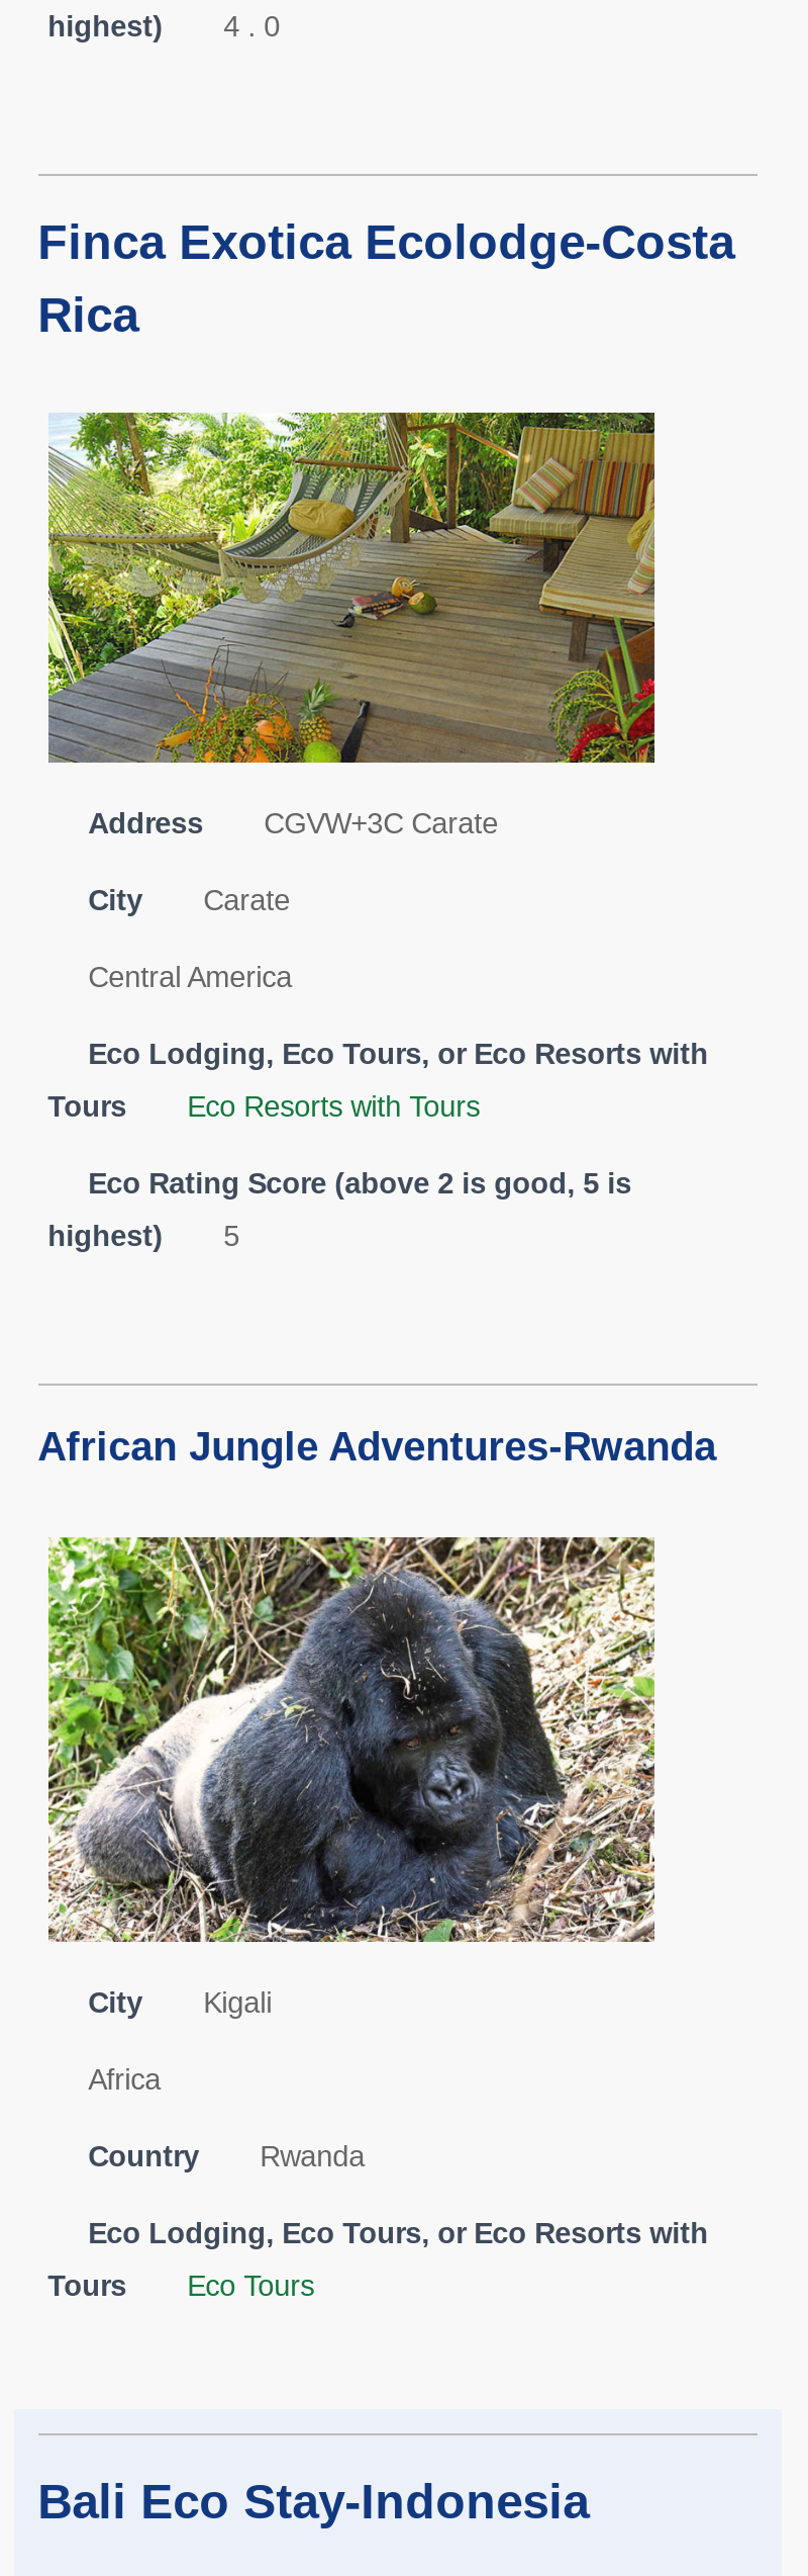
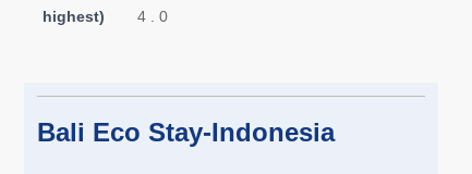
[38,213,734,341] Finca Exotica Ecolodge-Costa | Rica -> none
[46,410,708,1252] [image] | Address | CGVW+3C Carate | City | Carate | Central America | Eco Lodging, Eco Tours, or Eco Resorts with | Tours | Eco Resorts with Tours | Eco Rating Score (above 2 is good, 5 is | highest) | 5 -> none
[38,1424,716,1469] African Jungle Adventures-Rwanda -> none
[46,1536,708,2302] [image] | City | Kigali | Africa | Country | Rwanda | Eco Lodging, Eco Tours, or Eco Resorts with | Tours | Eco Tours -> none

